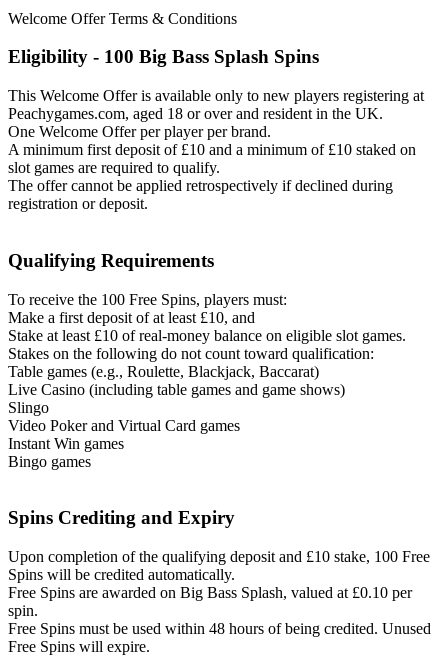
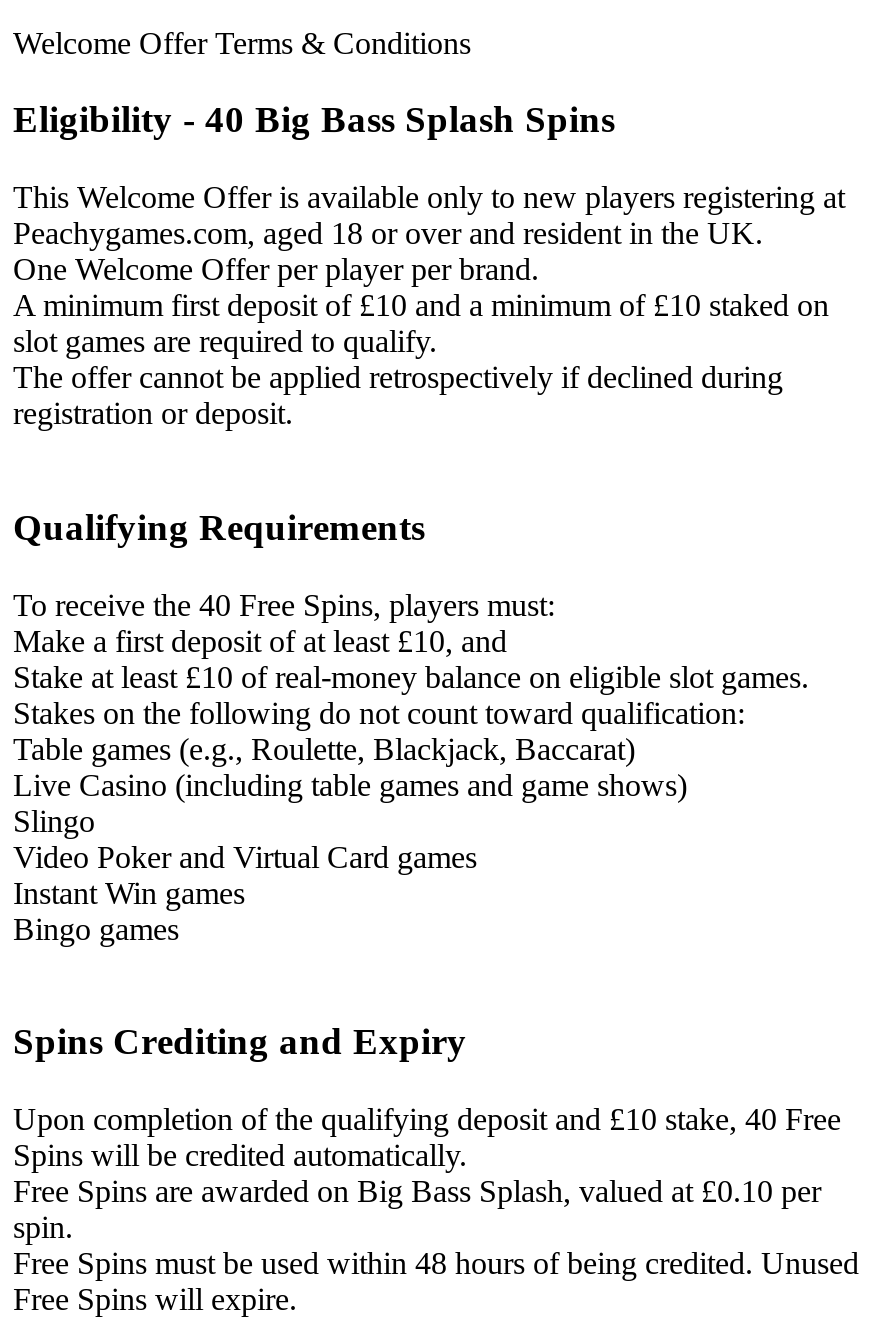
[8,46,319,67] Eligibility - 100 Big Bass Splash Spins -> [13,99,615,141] Eligibility - 40 Big Bass Splash Spins
[8,291,287,308] To receive the 100 Free Spins, players must: -> [13,587,555,621] To receive the 40 Free Spins, players must:
[8,548,430,565] Upon completion of the qualifying deposit and £10 stake, 100 Free -> [13,1102,841,1136] Upon completion of the qualifying deposit and £10 stake, 40 Free

